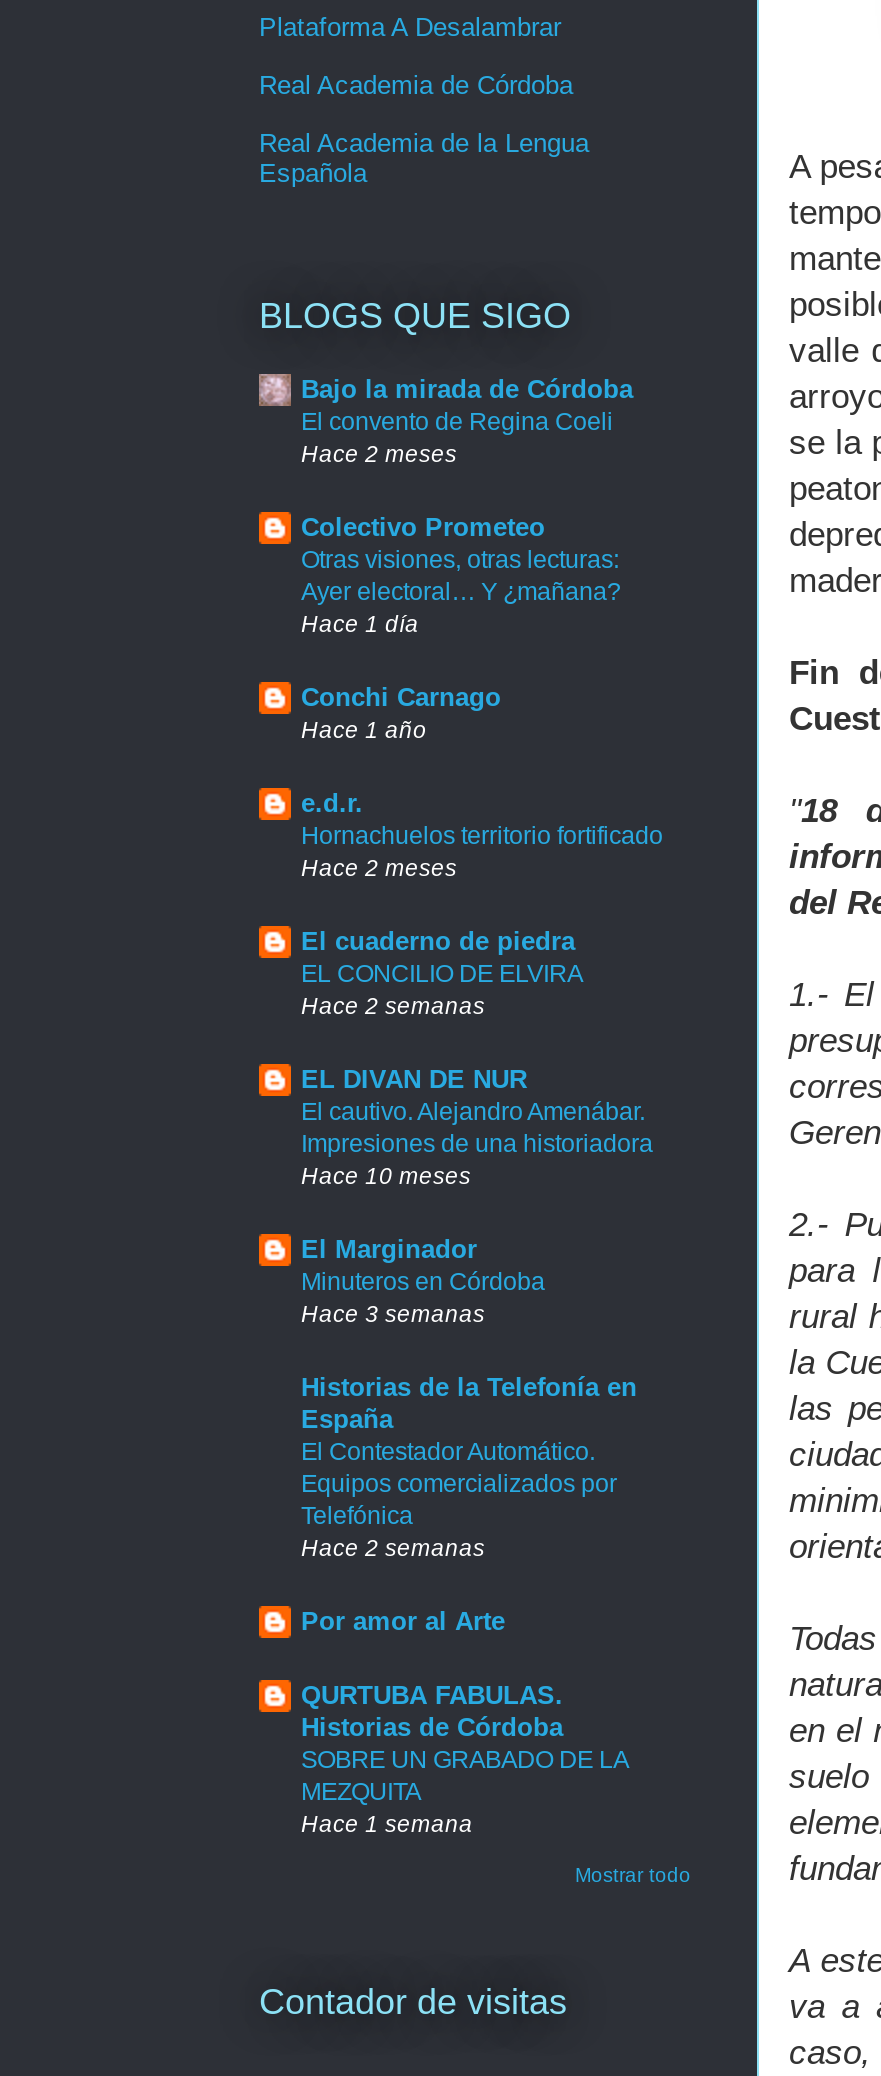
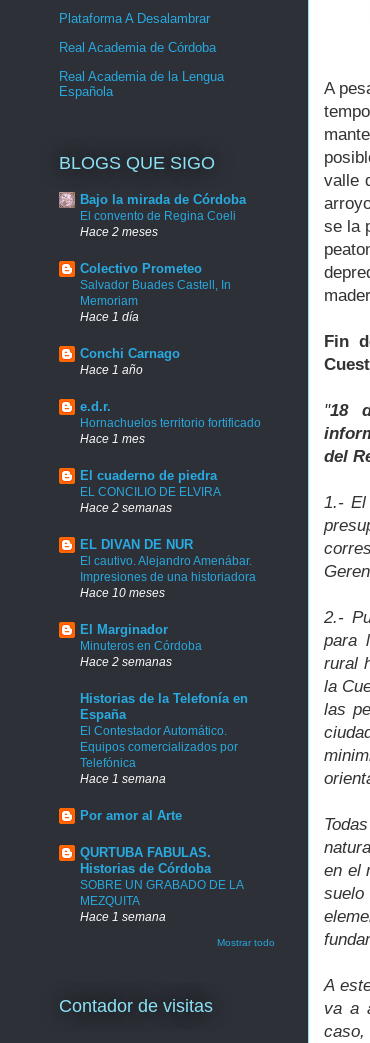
[301,546,621,606] Otras visiones, otras lecturas: | Ayer electoral… Y ¿mañana? -> [80,278,231,308] Salvador Buades Castell, In | Memoriam
[301,854,457,880] Hace 2 meses -> [80,432,145,445] Hace 1 mes
[301,1300,485,1326] Hace 3 semanas -> [80,655,172,668] Hace 2 semanas
[301,1534,485,1560] Hace 2 semanas -> [80,772,166,785] Hace 1 semana

